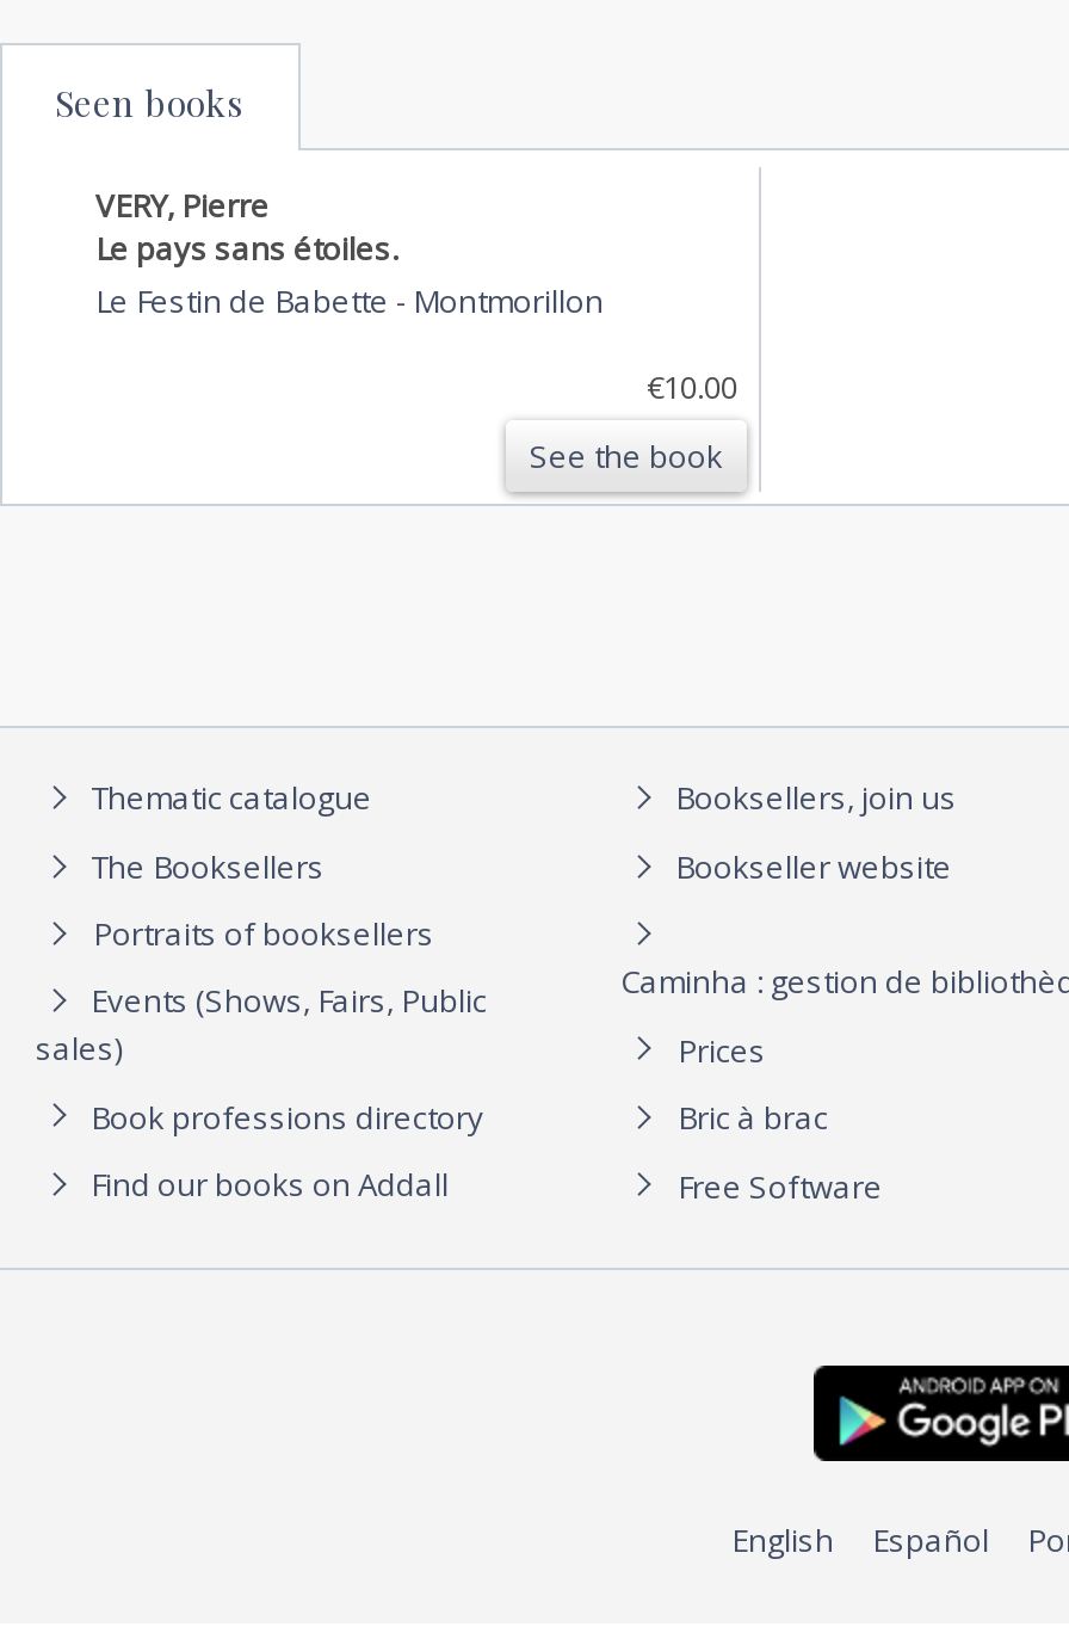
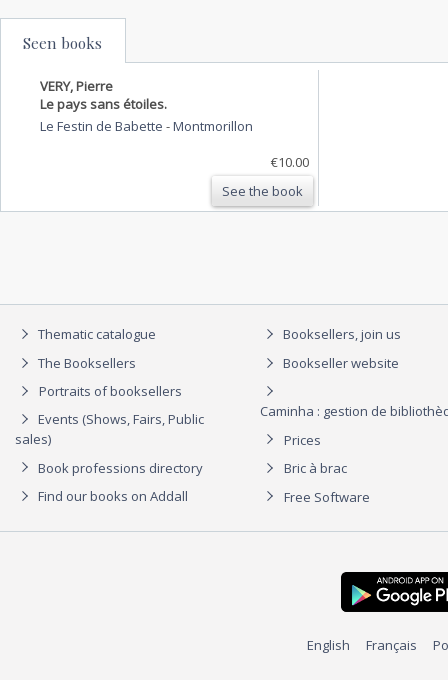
[872,1518,989,1561] Español -> [365,636,416,654] Français

